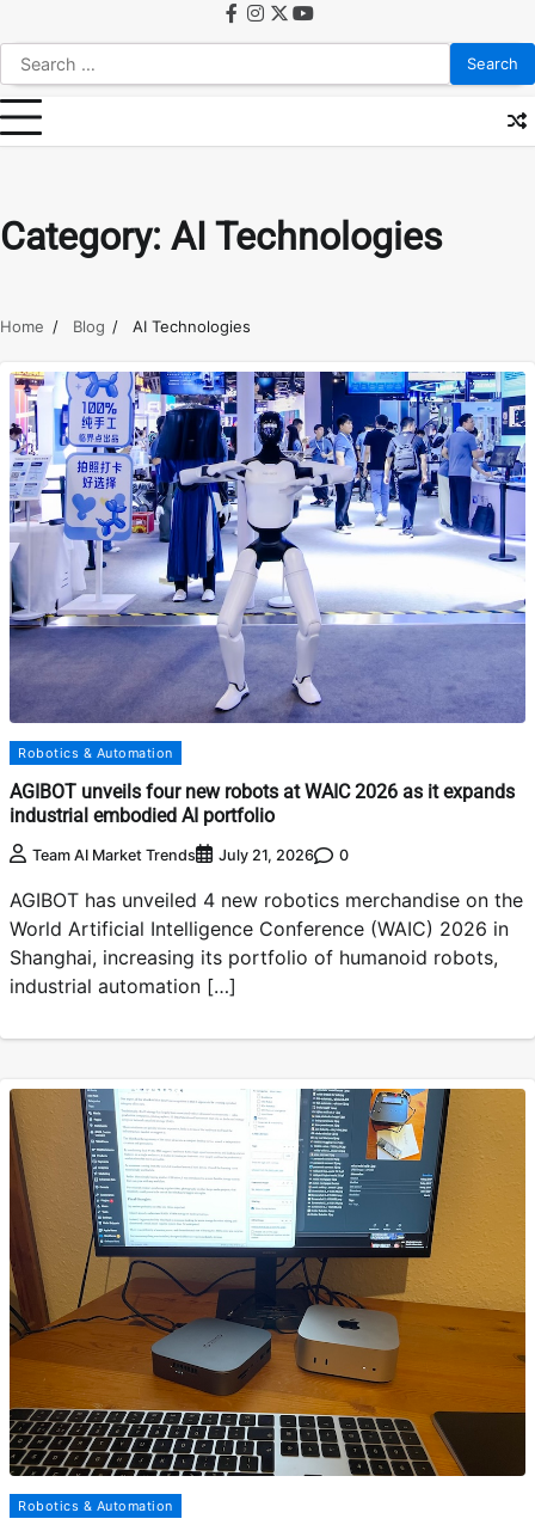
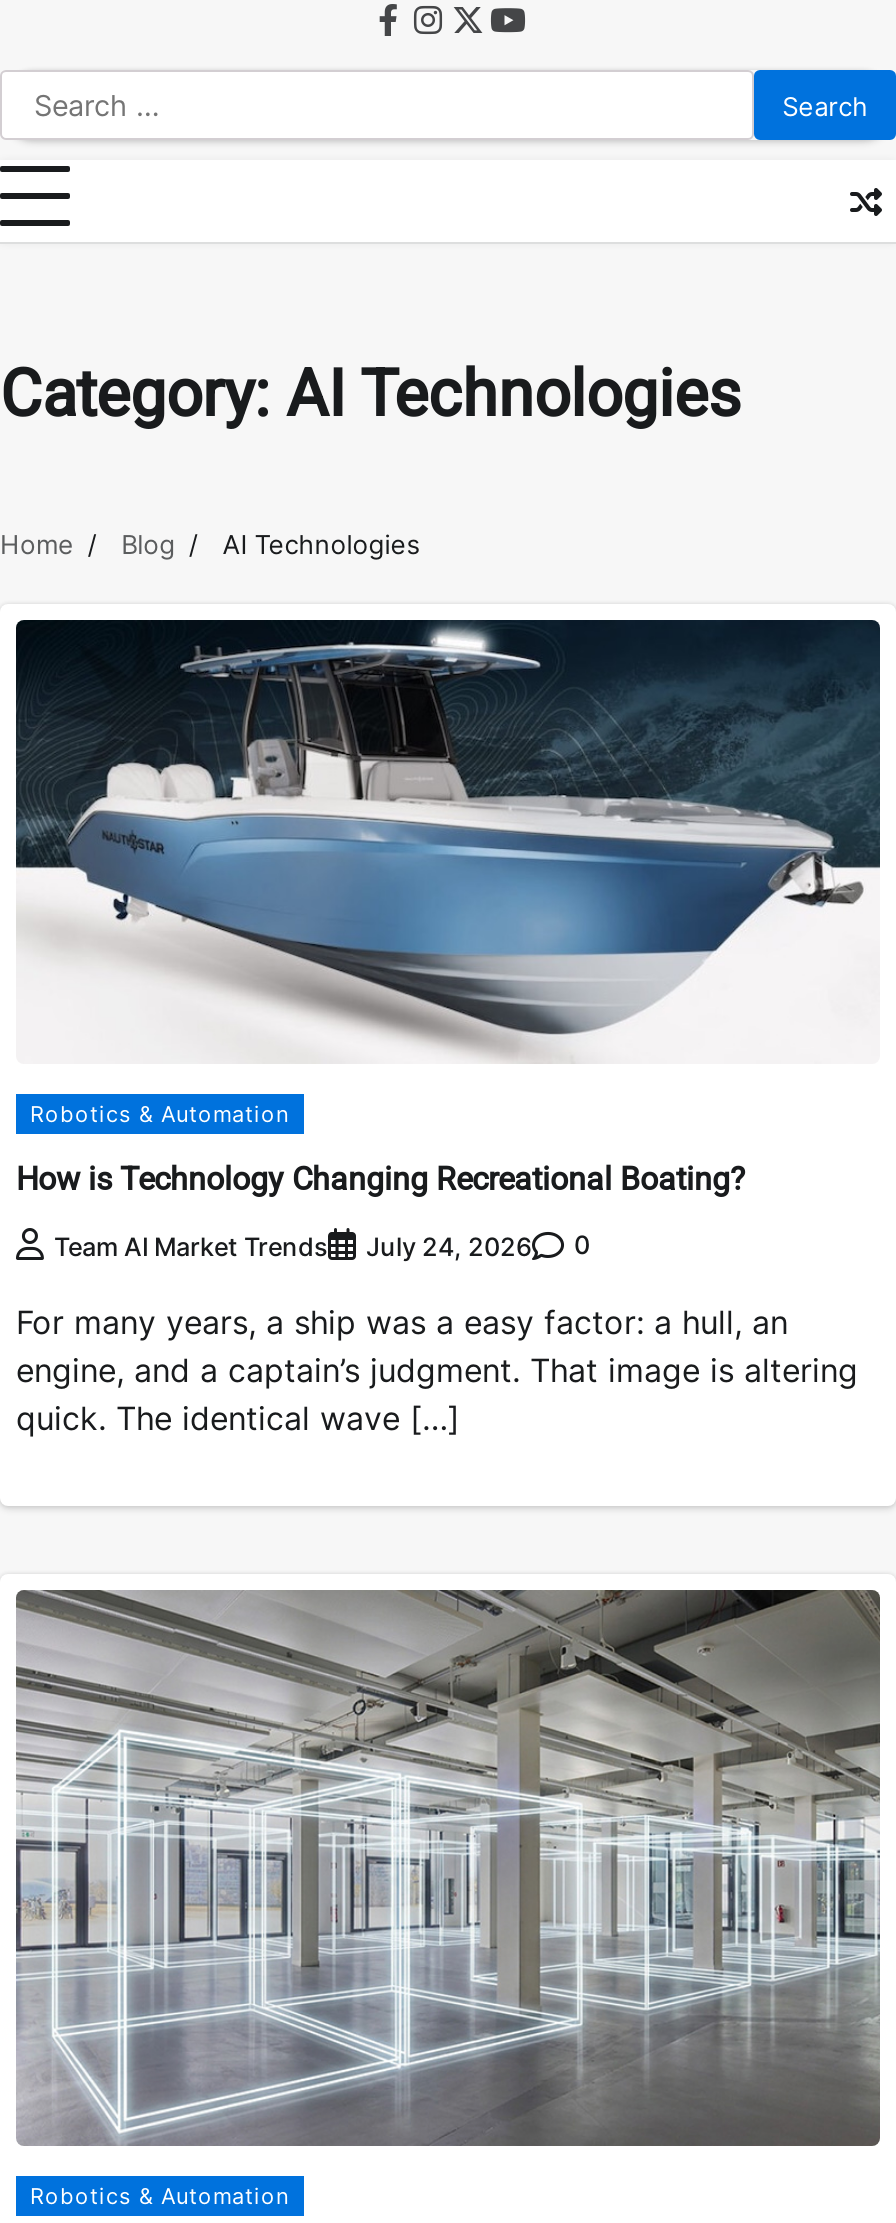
[8,370,527,724] [image] -> [14,618,882,1064] [image]
[10,780,515,827] AGIBOT unveils four new robots at WAIC 2026 as it expands | industrial embodied AI portfolio -> [16,1160,746,1198] How is Technology Changing Recreational Boating?
[32,846,349,864] Team AI Market Trends July 21, 2026 0 -> [54,1230,590,1261] Team AI Market Trends July 24, 2026 0
[10,888,523,998] AGIBOT has unveiled 4 new robotics merchandise on the | World Artificial Intelligence Conference (WAIC) 2026 in | Shanghai, increasing its portfolio of humanoid robots, | industrial automation […] -> [16,1301,858,1437] For many years, a ship was a easy factor: a hull, an | engine, and a captain’s judgment. That image is altering | quick. The identical wave […]
[8,1088,527,1476] [image] -> [16,1588,882,2148] [image]

